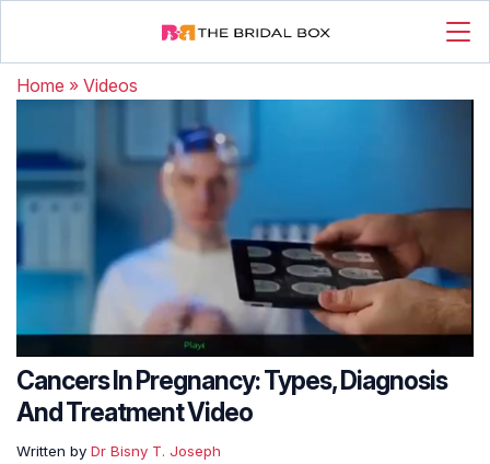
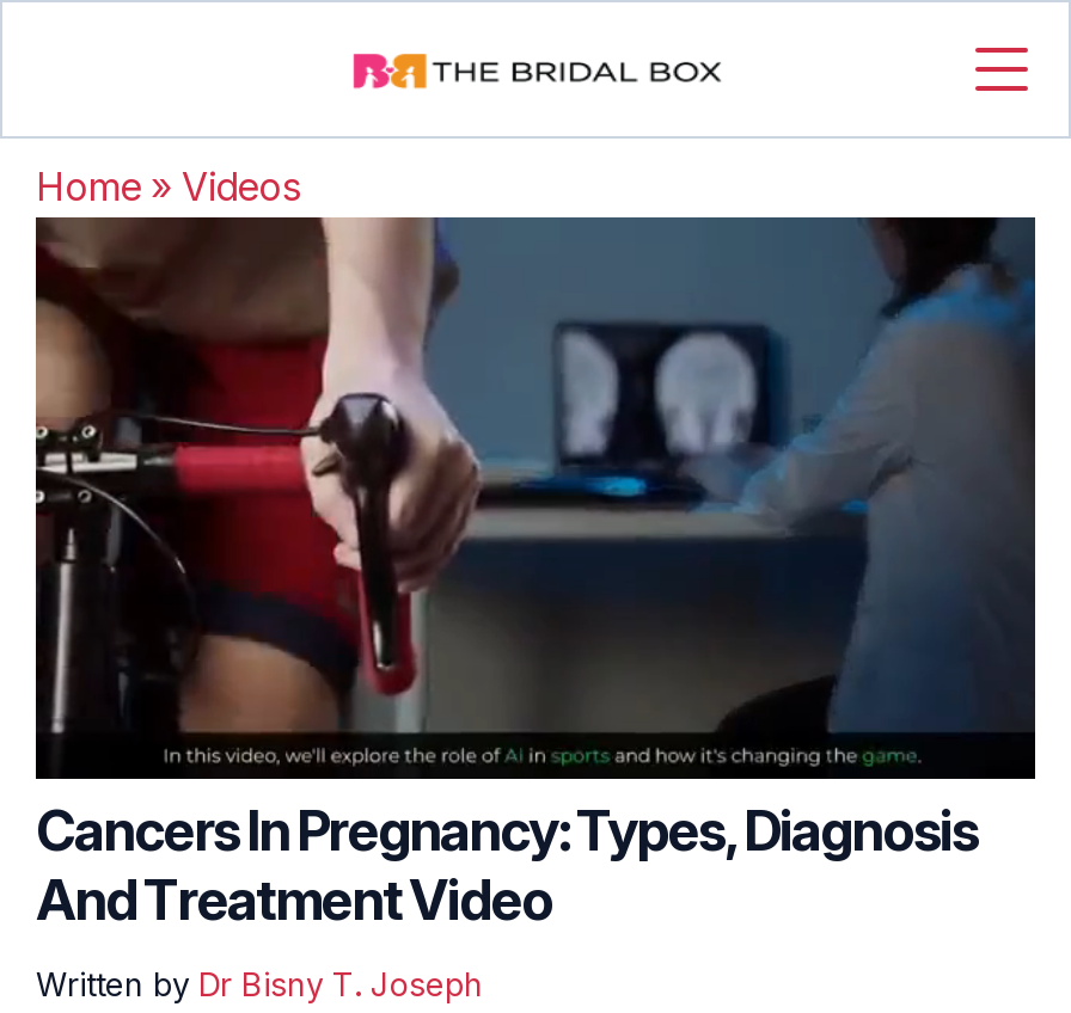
[15,98,474,337] [image] -> [33,215,1035,767] [image]

